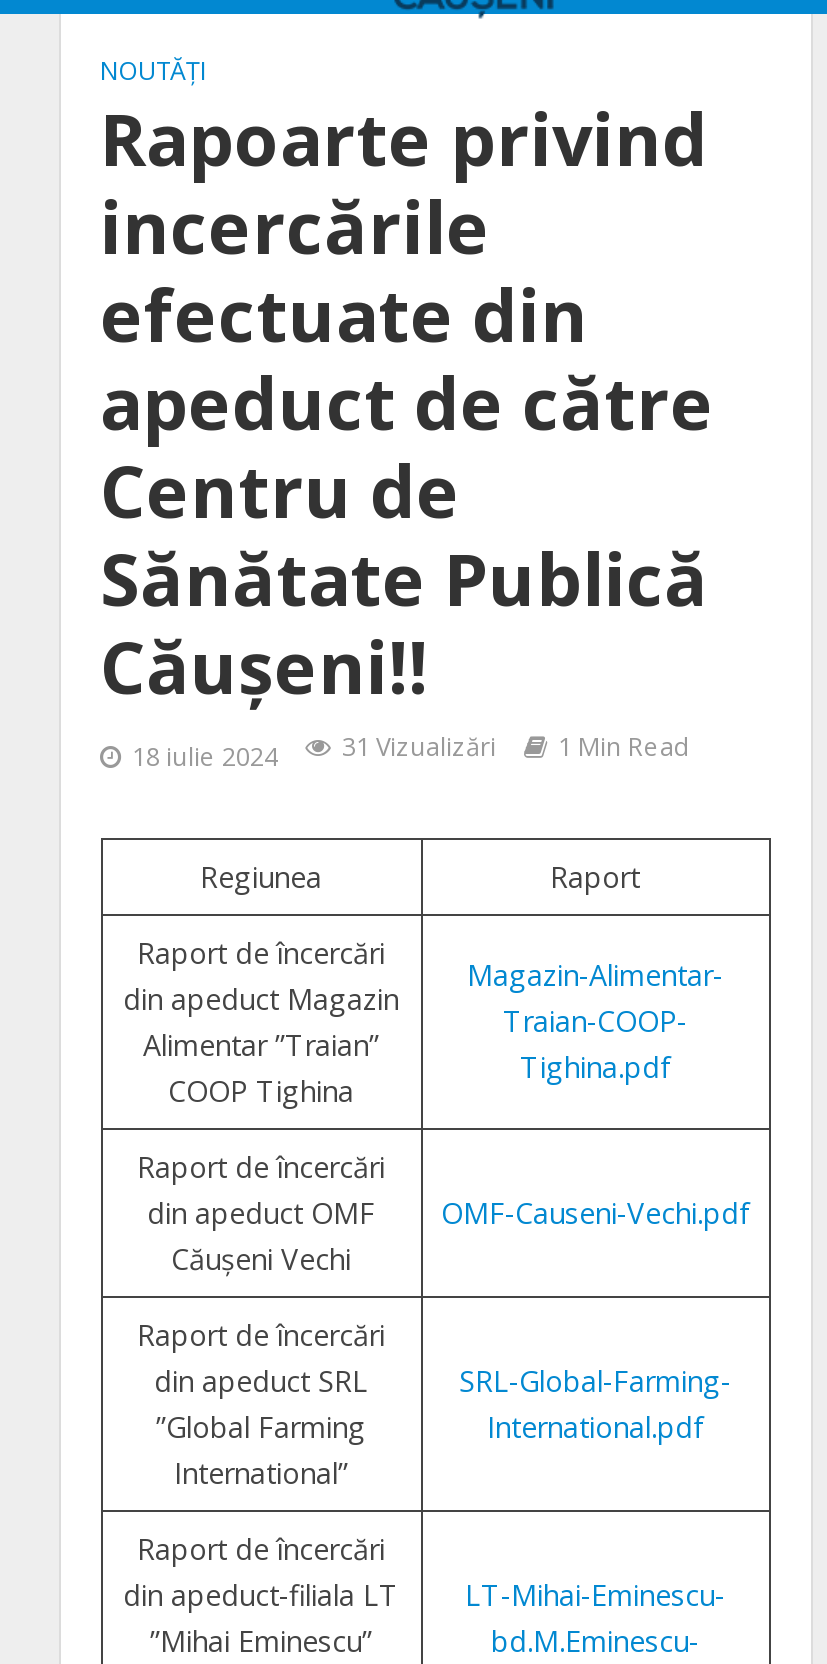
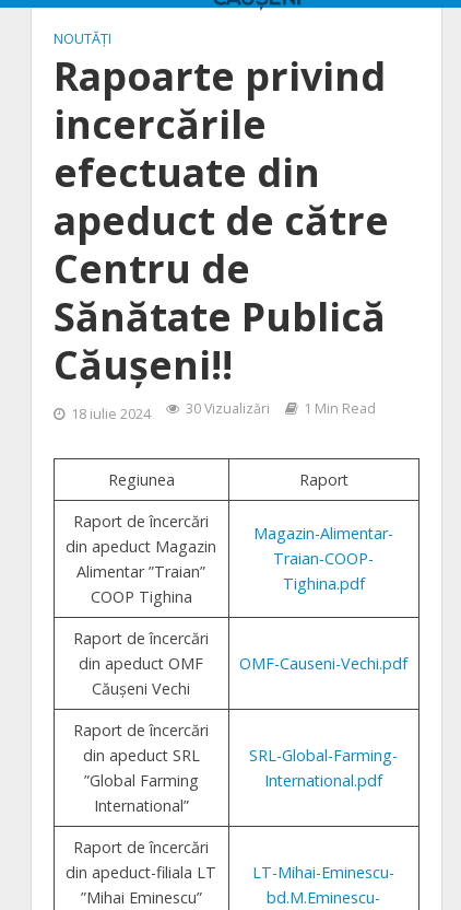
[132,730,690,774] 18 iulie 2024 31 Vizualizări 1 Min Read -> [70,399,375,423] 18 iulie 2024 30 Vizualizări 1 Min Read

